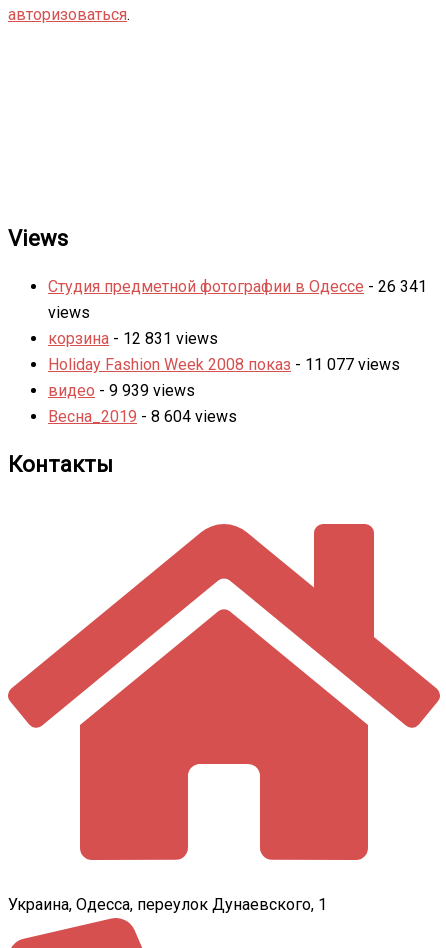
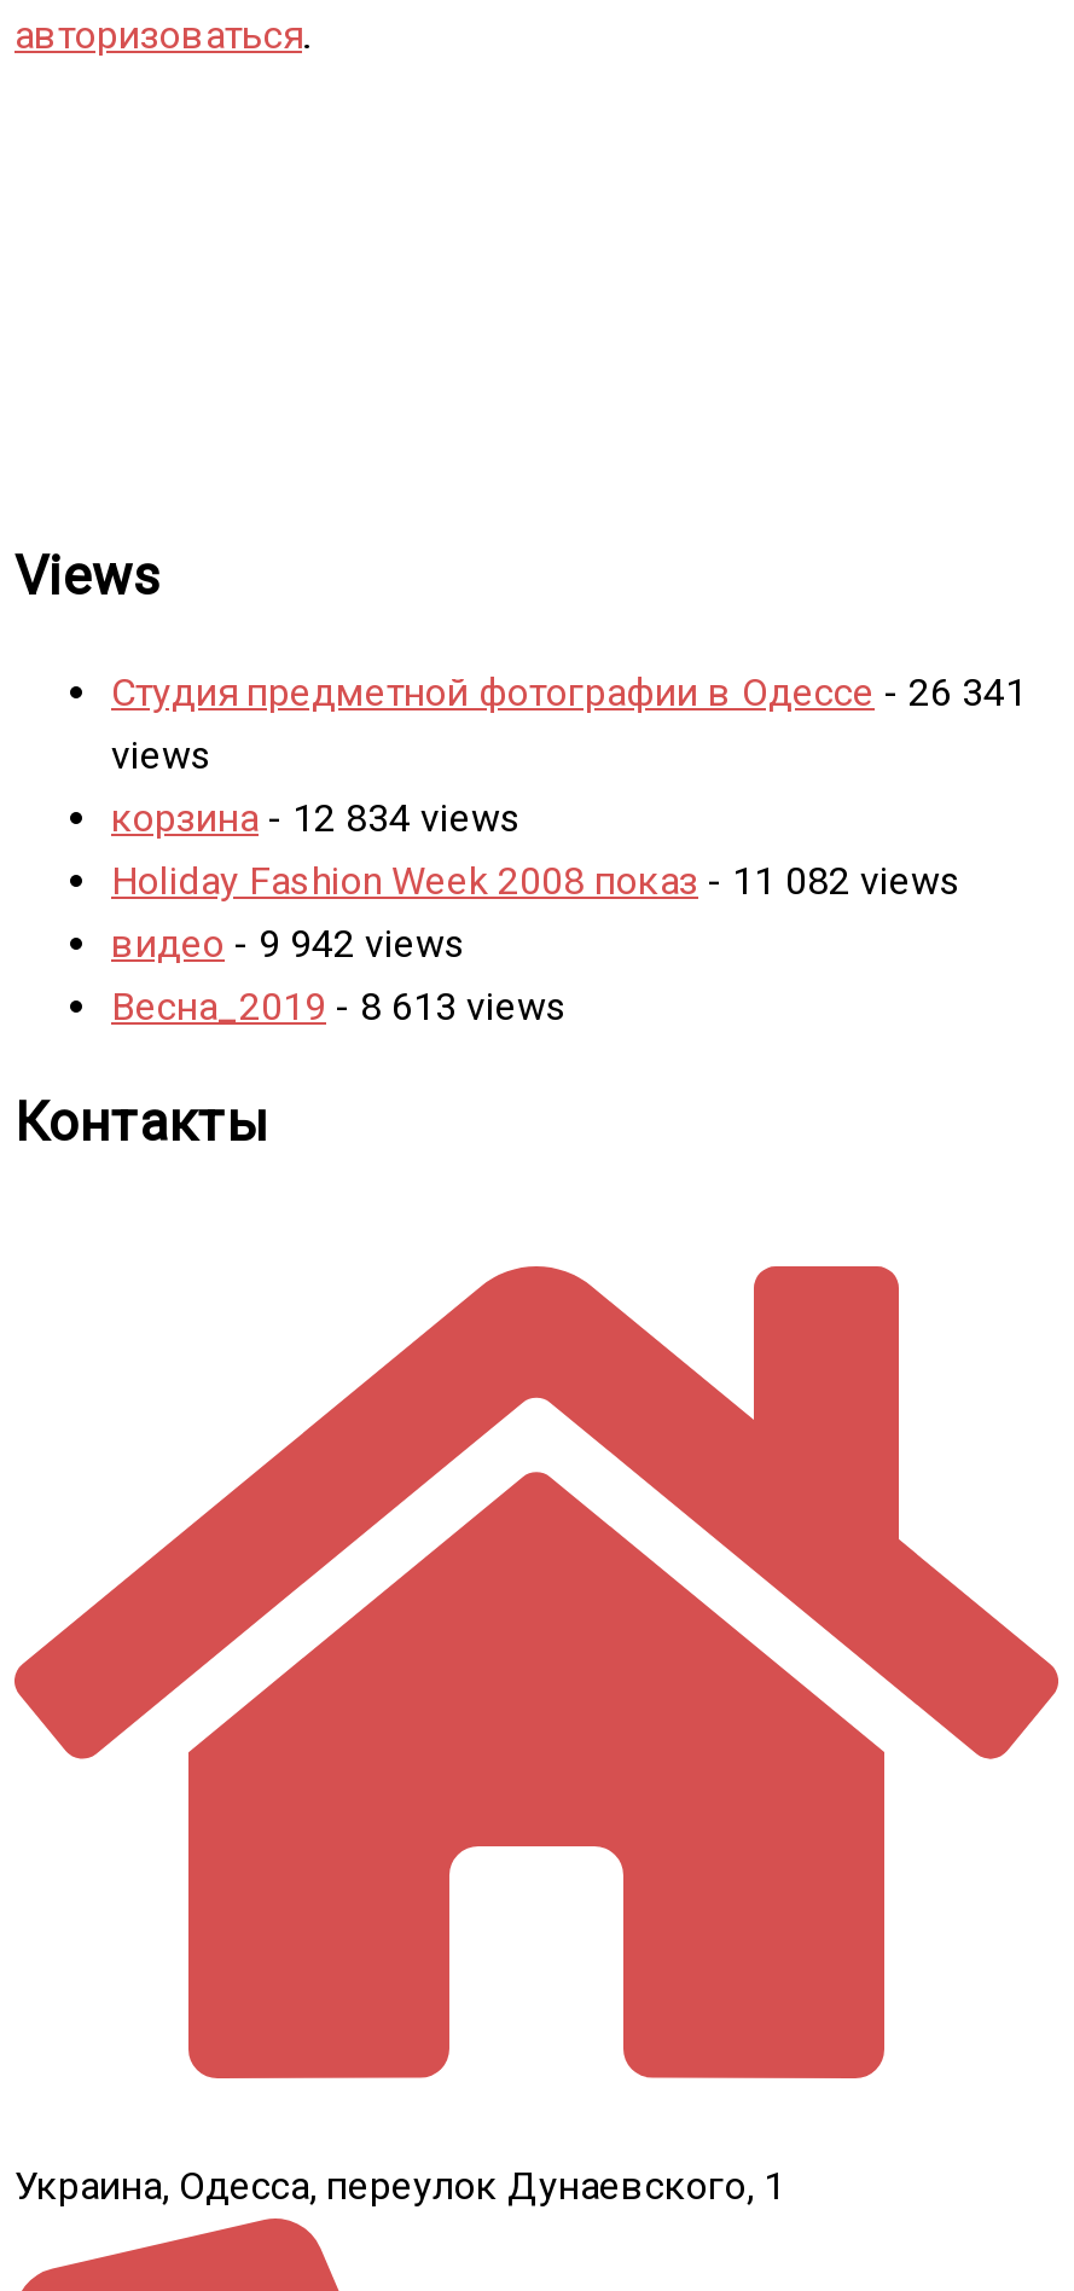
[48,329,218,348] корзина - 12 831 views -> [111,795,522,841] корзина - 12 834 views
[48,355,400,374] Holiday Fashion Week 2008 показ - 11 077 views -> [111,858,962,904] Holiday Fashion Week 2008 показ - 11 082 views
[48,381,195,400] видео - 9 939 views -> [111,921,466,967] видео - 9 942 views
[48,407,237,426] Весна_2019 - 8 604 views -> [111,984,568,1030] Весна_2019 - 8 613 views

